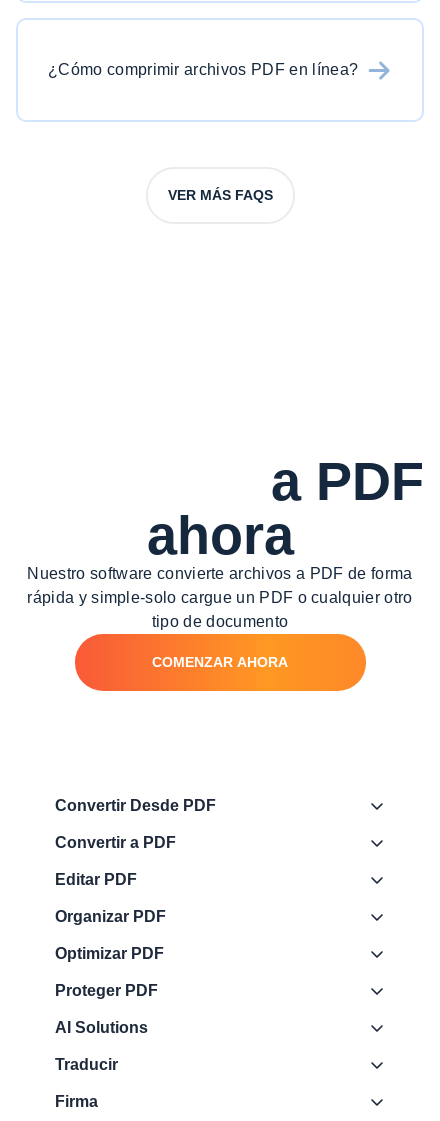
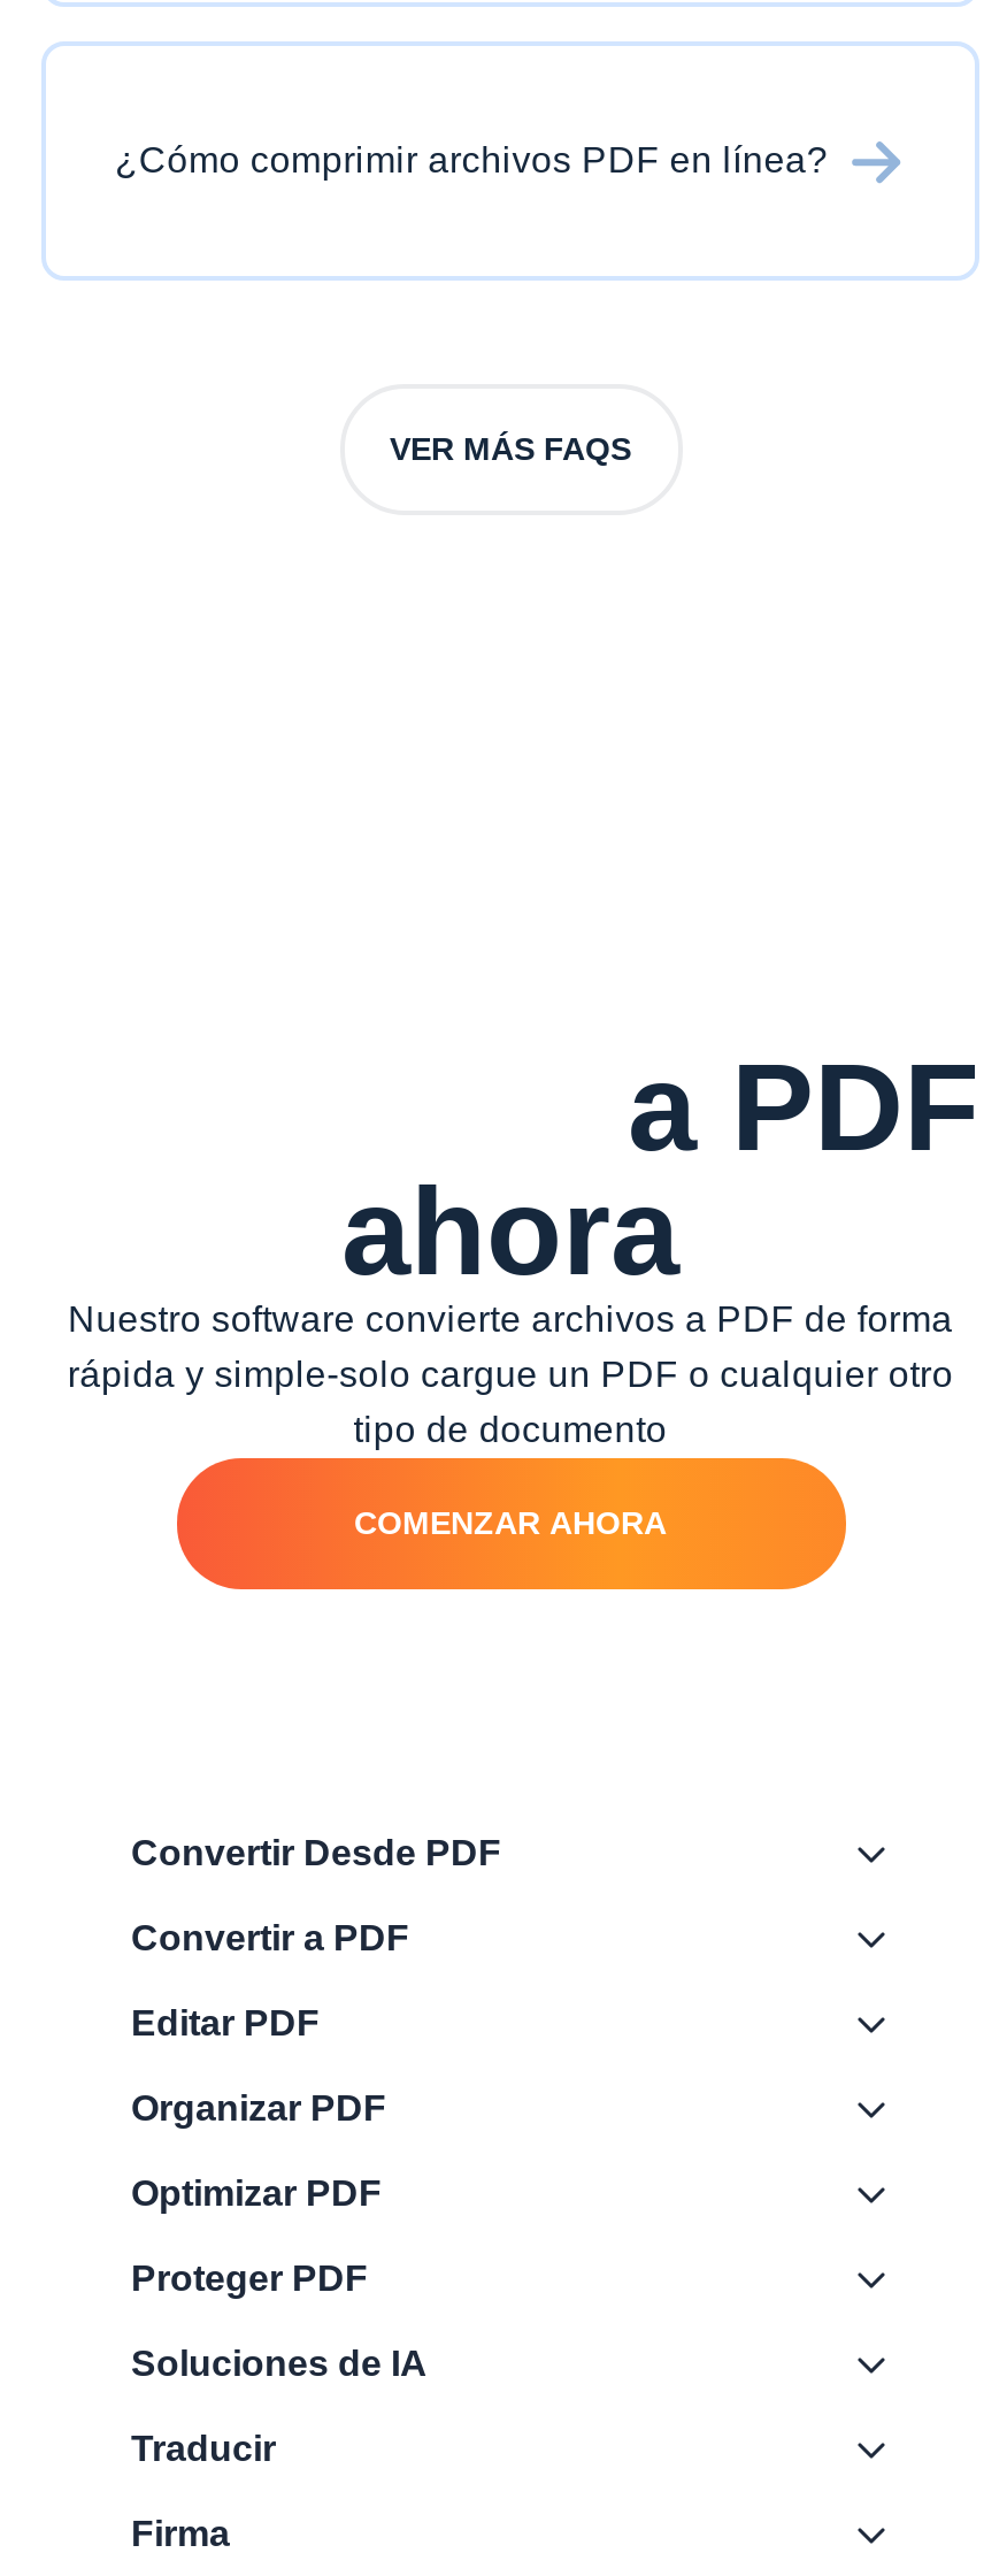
[55,1019,148,1036] AI Solutions -> [131,2344,428,2383] Soluciones de IA

